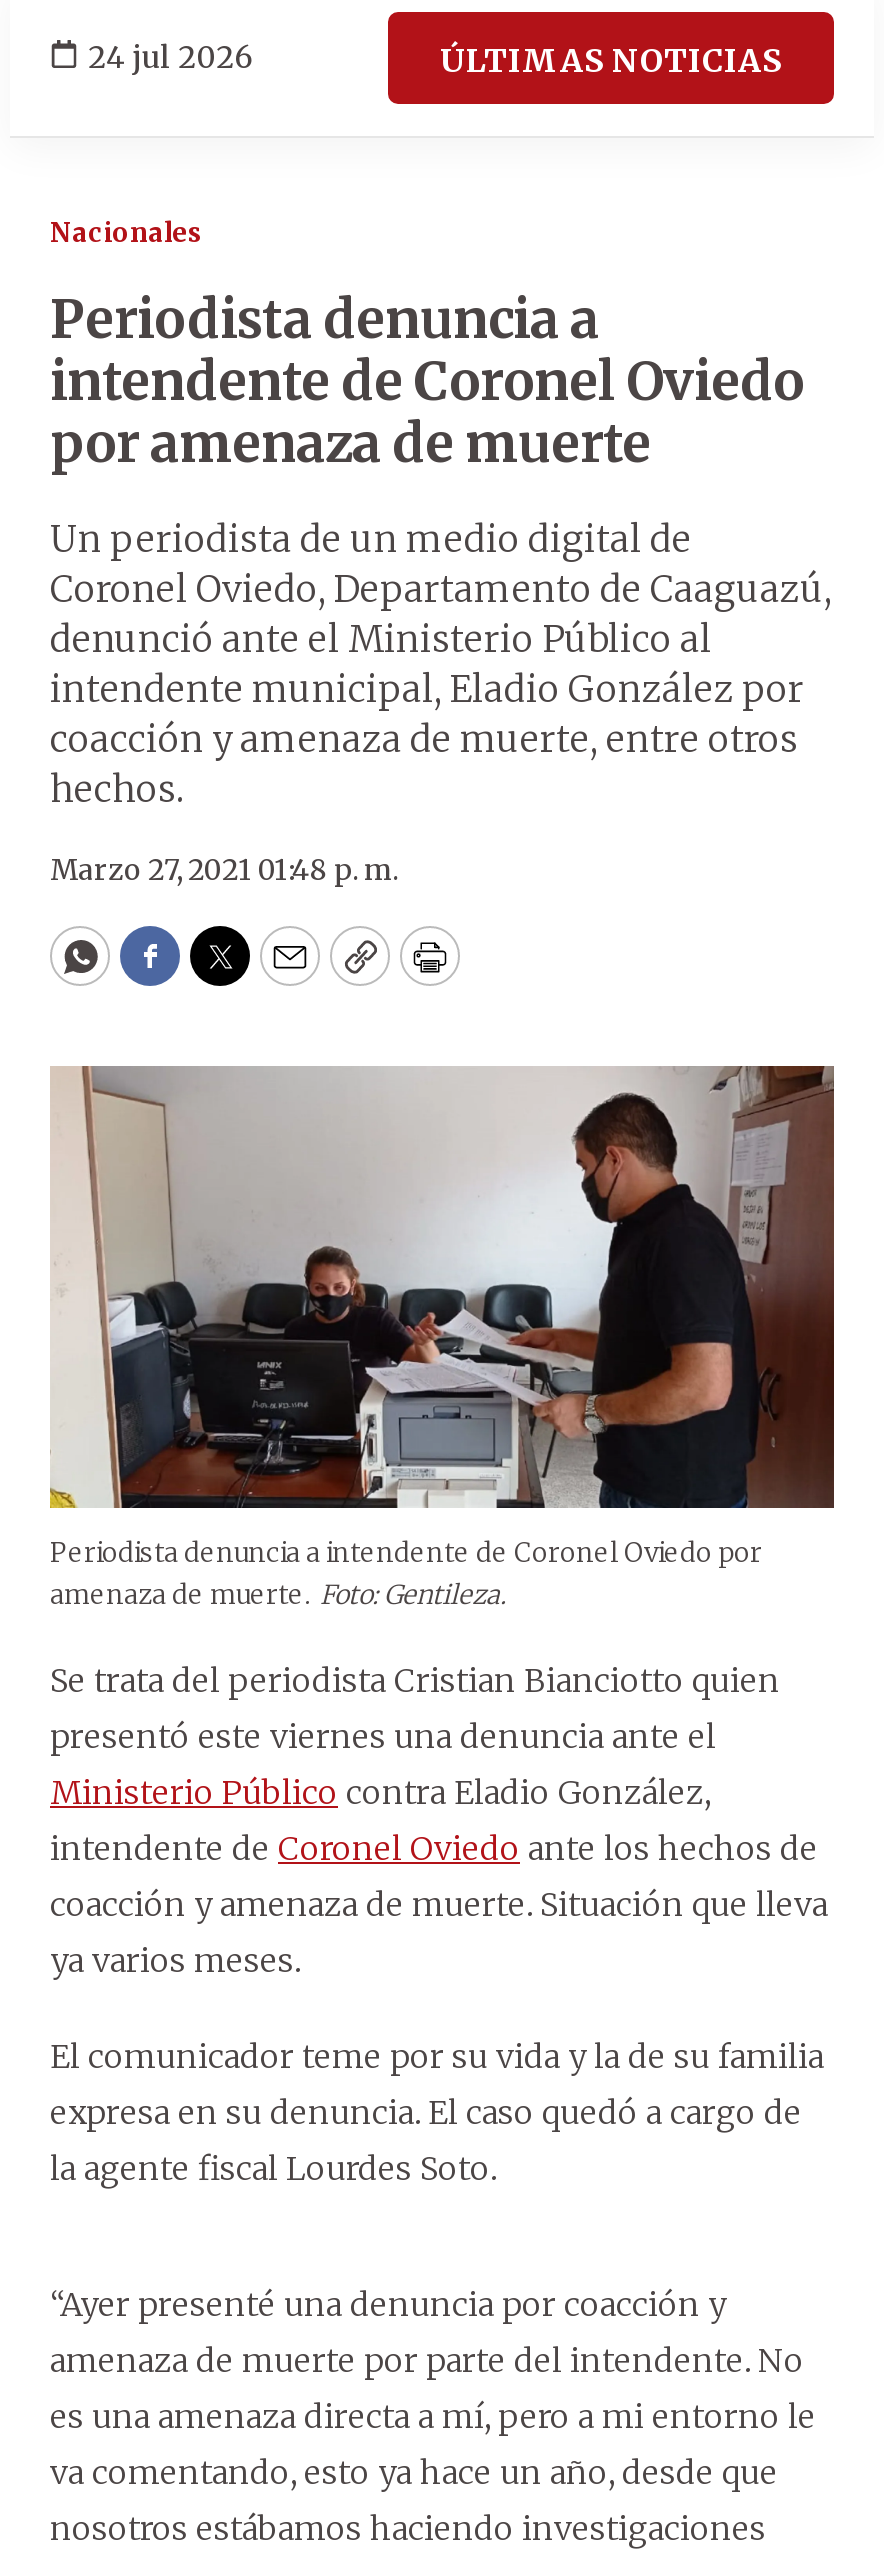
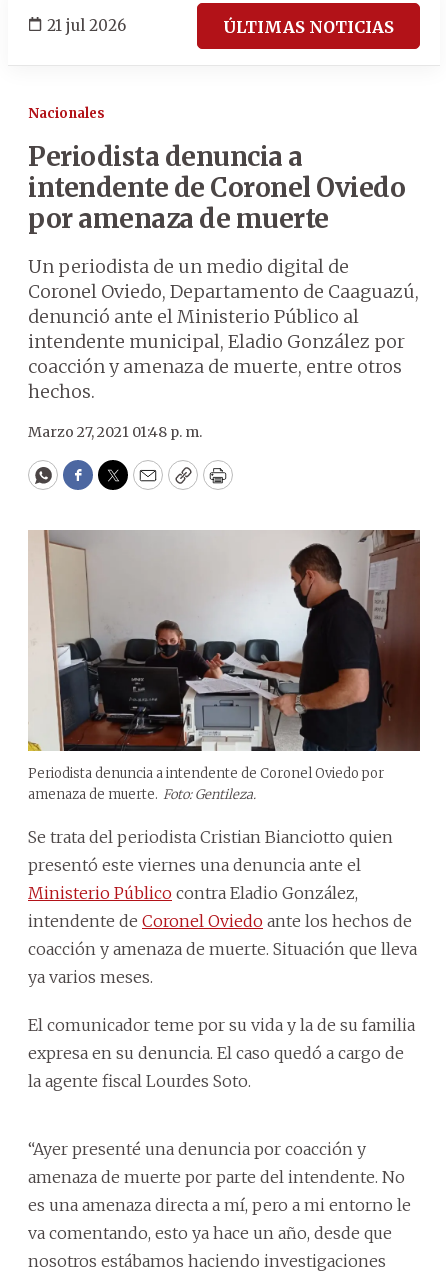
[88,37,252,75] 24 jul 2026 -> [47,15,126,34] 21 jul 2026

